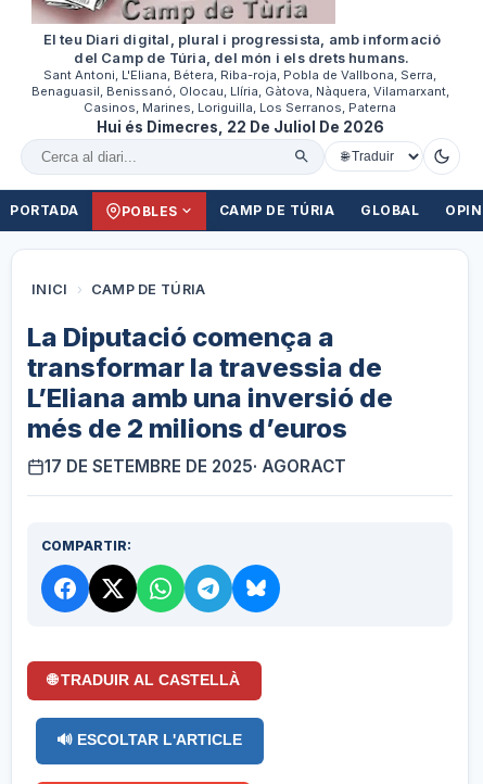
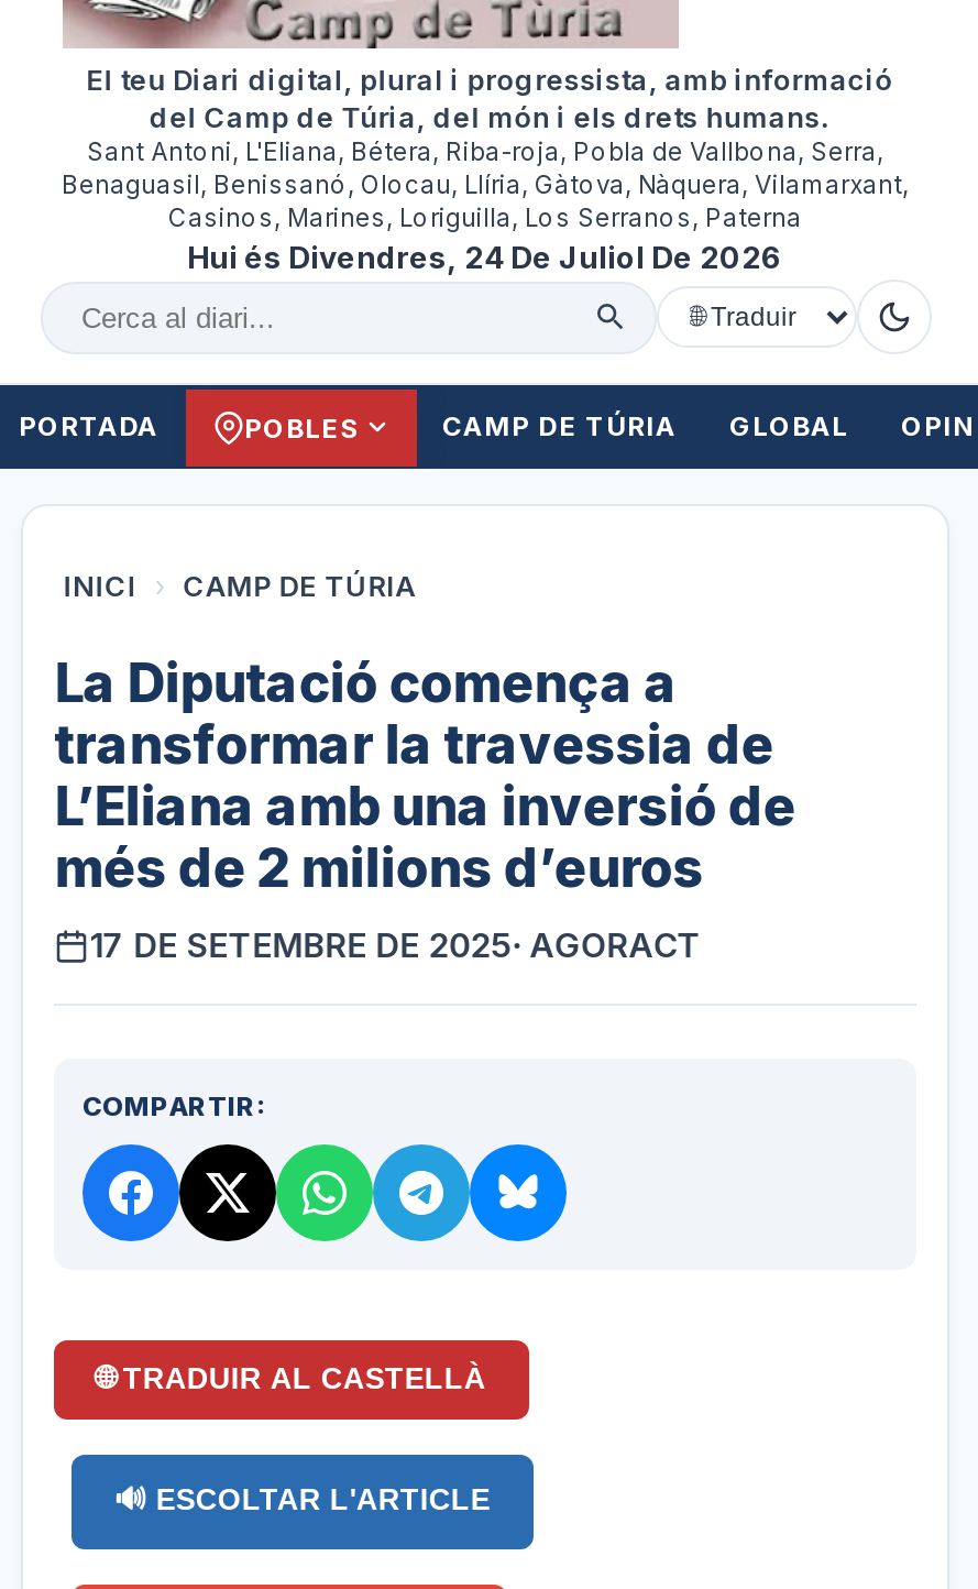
[96,119,384,136] Hui és Dimecres, 22 De Juliol De 2026 -> [187,241,783,276] Hui és Divendres, 24 De Juliol De 2026

